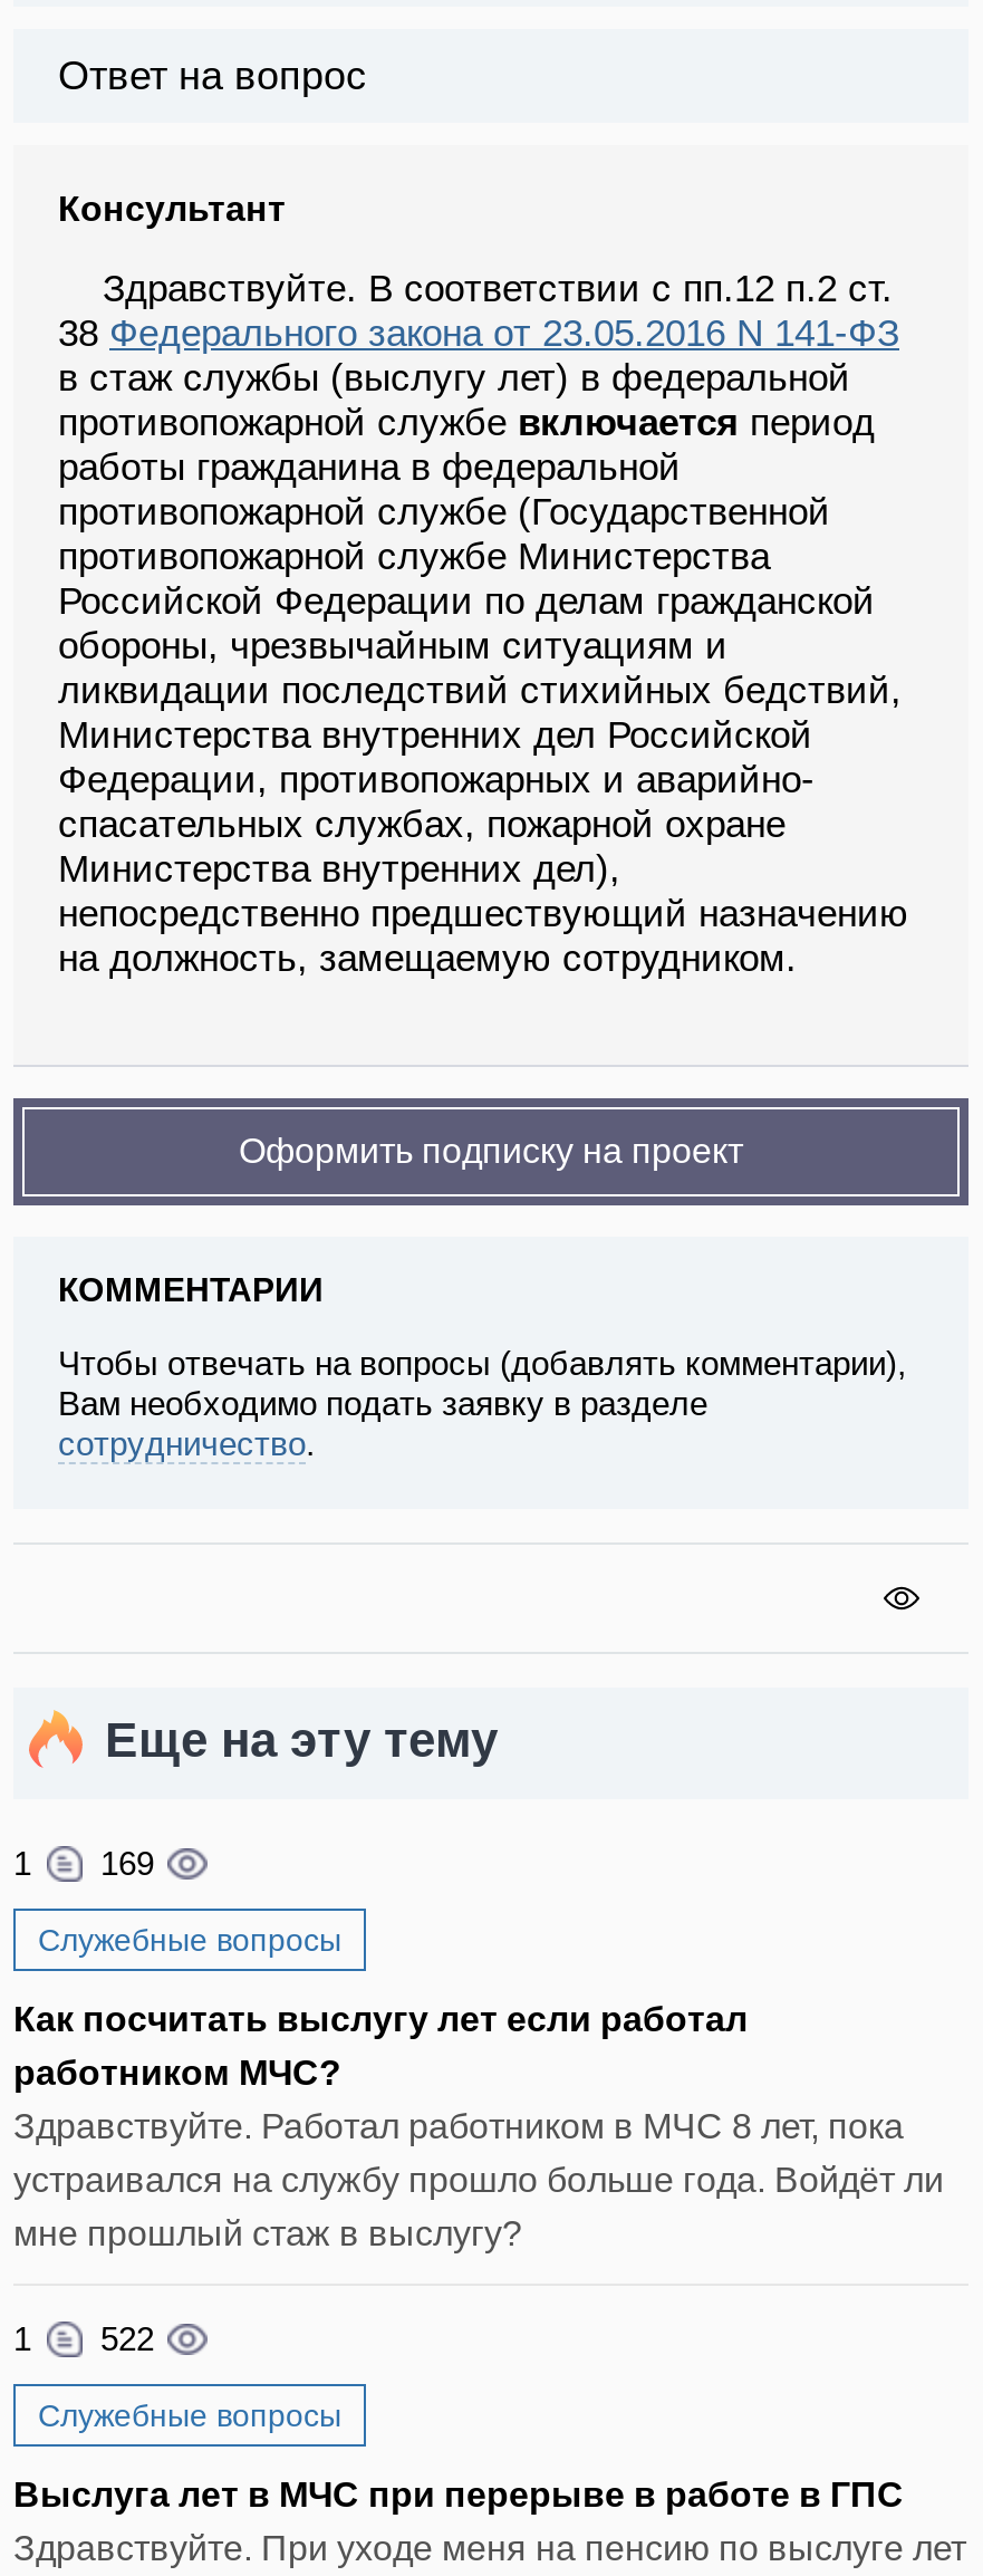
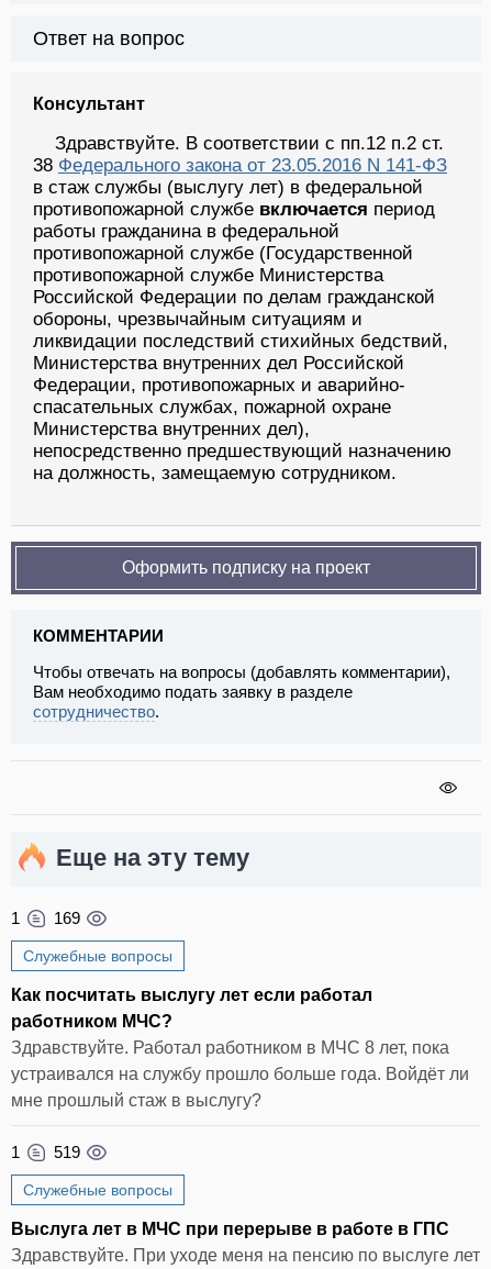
[13,2319,154,2357] 1 522 -> [11,1142,80,1161] 1 519

